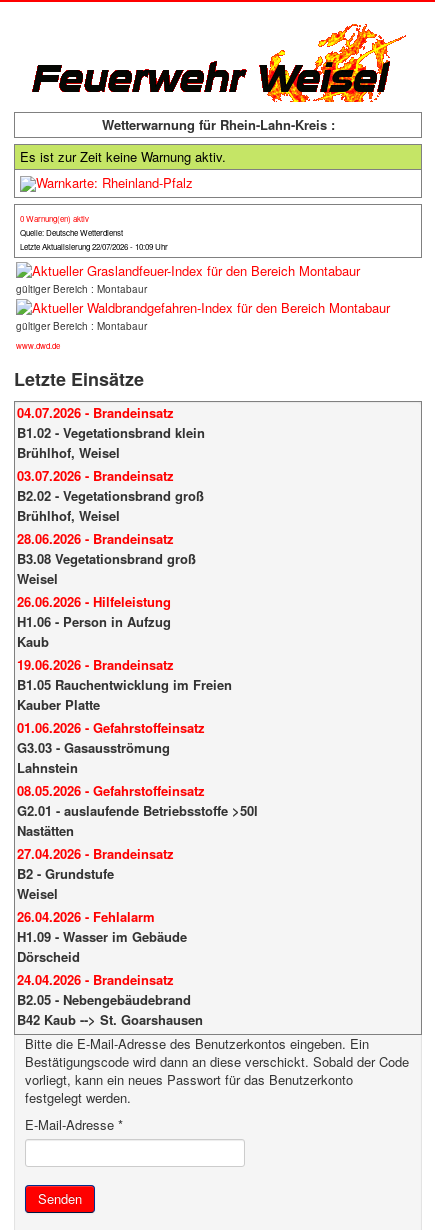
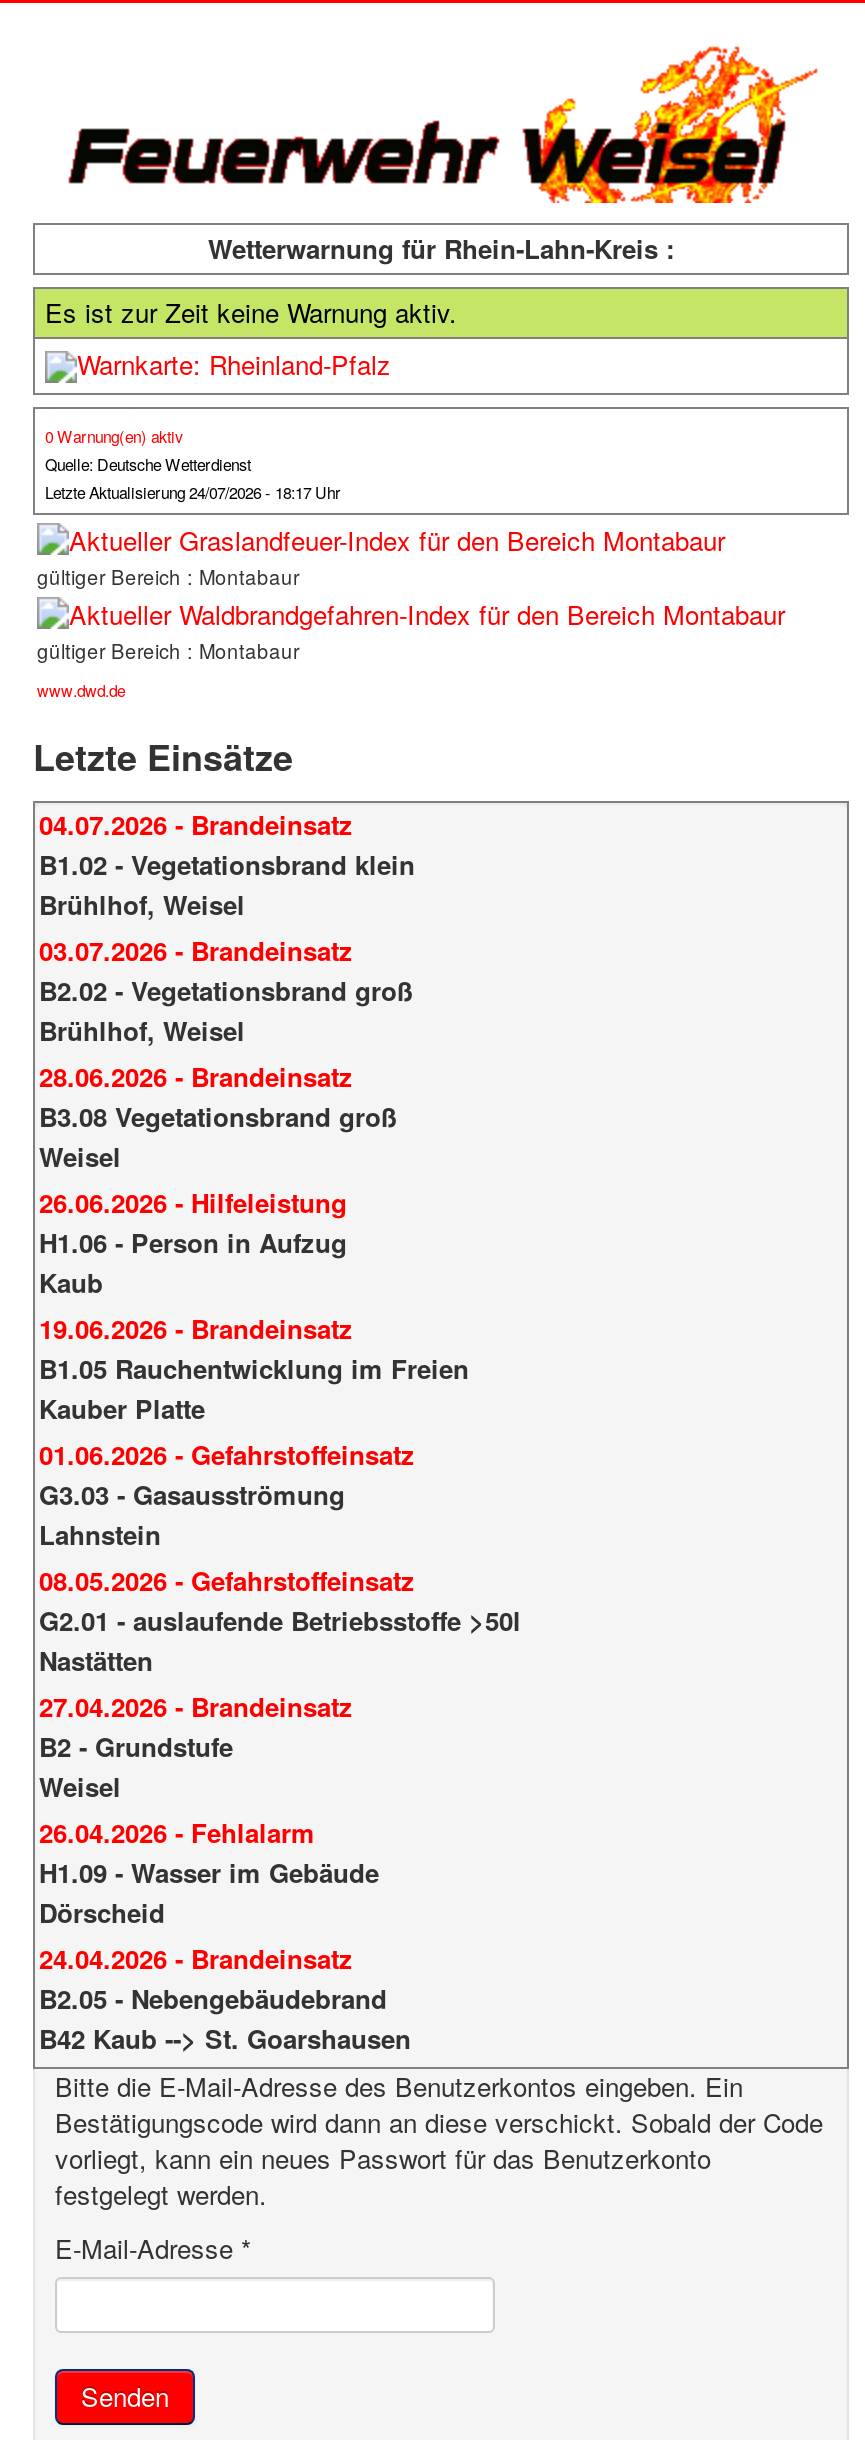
[20,241,168,252] Letzte Aktualisierung 22/07/2026 - 10:09 Uhr -> [45,481,341,503] Letzte Aktualisierung 24/07/2026 - 18:17 Uhr

